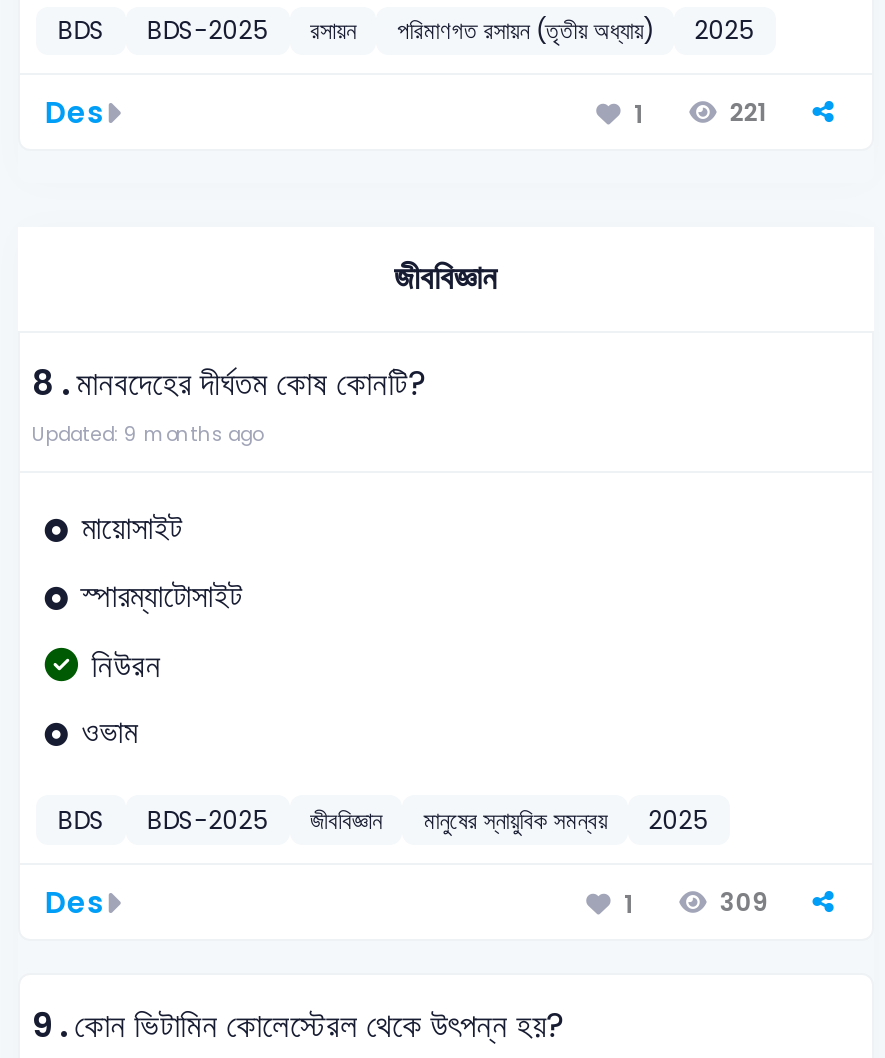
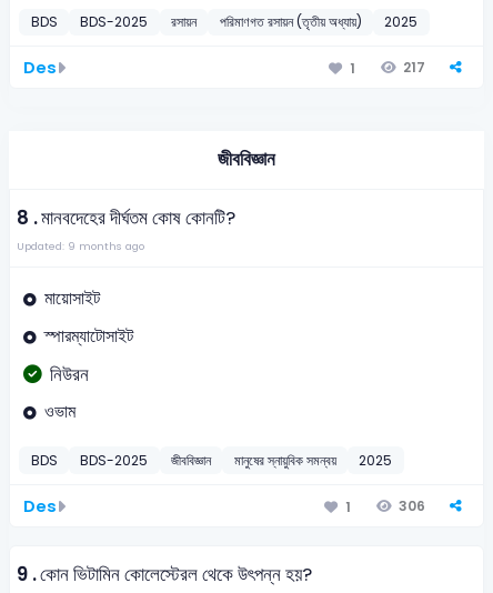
[724,94,768,128] 221 -> [400,57,425,76] 217
[714,884,768,918] 309 -> [395,496,425,515] 306

